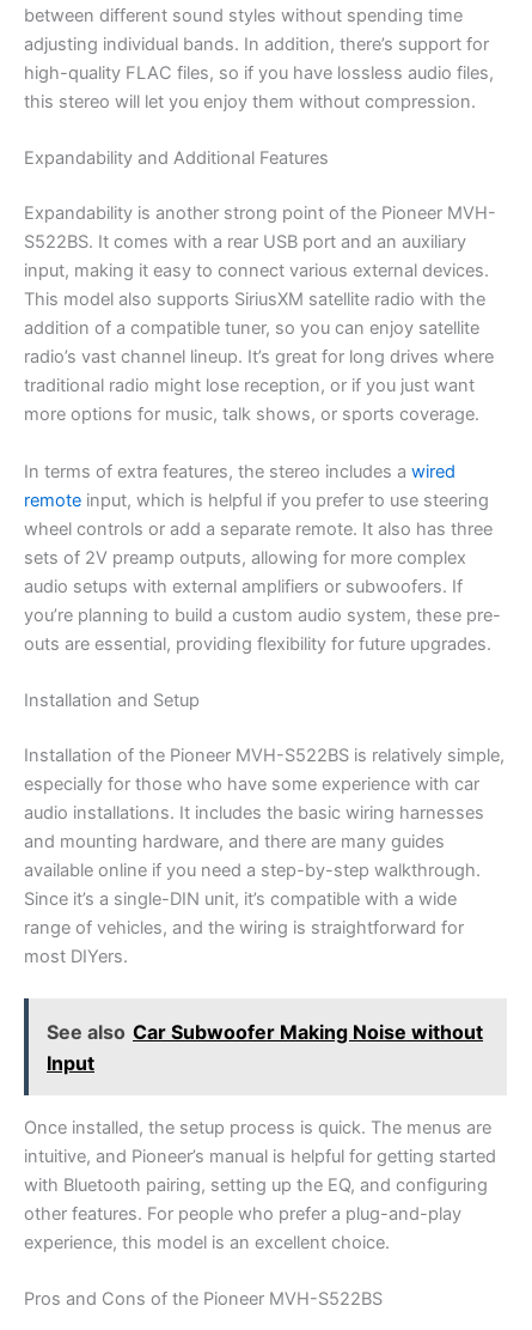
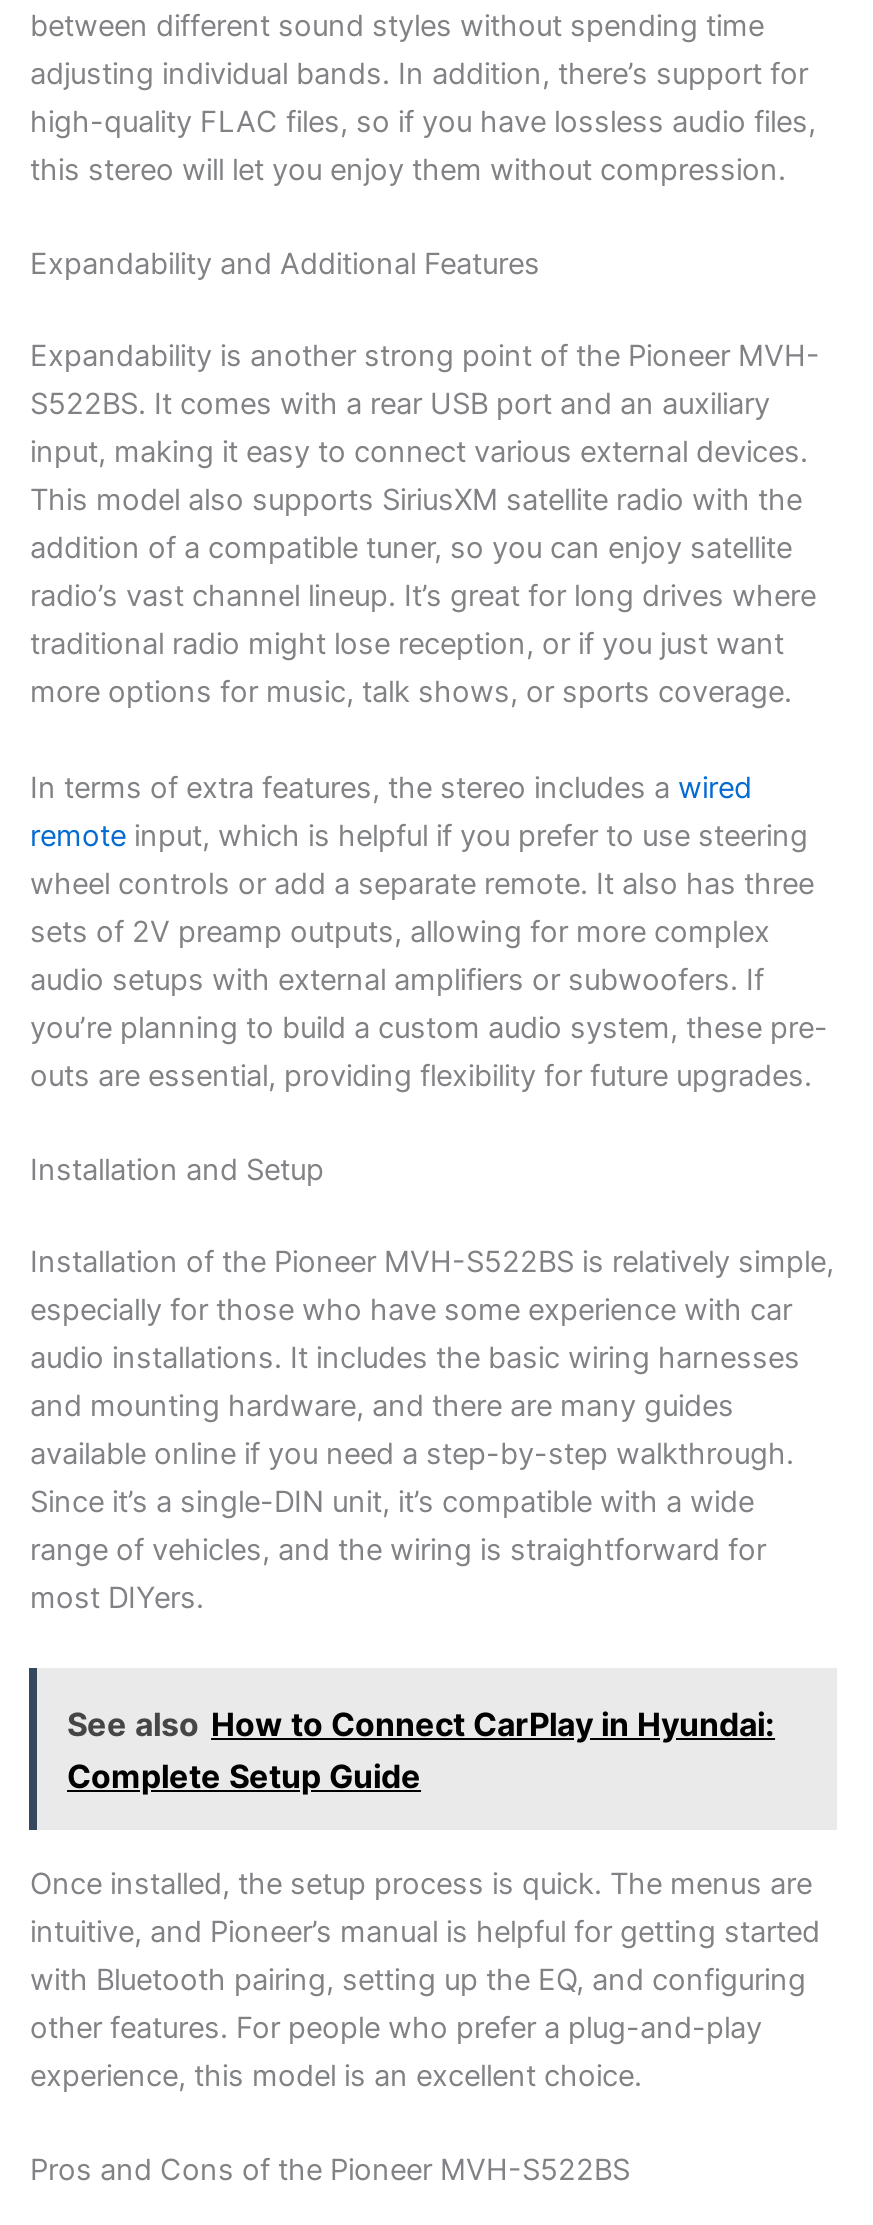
[47,1020,483,1075] See also Car Subwoofer Making Noise without | Input -> [67,1703,775,1795] See also How to Connect CarPlay in Hyundai: | Complete Setup Guide

